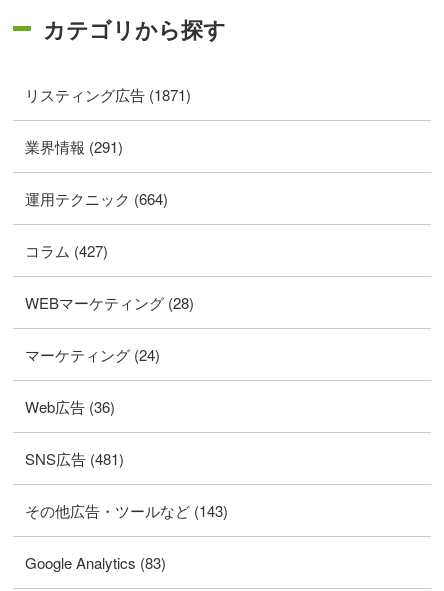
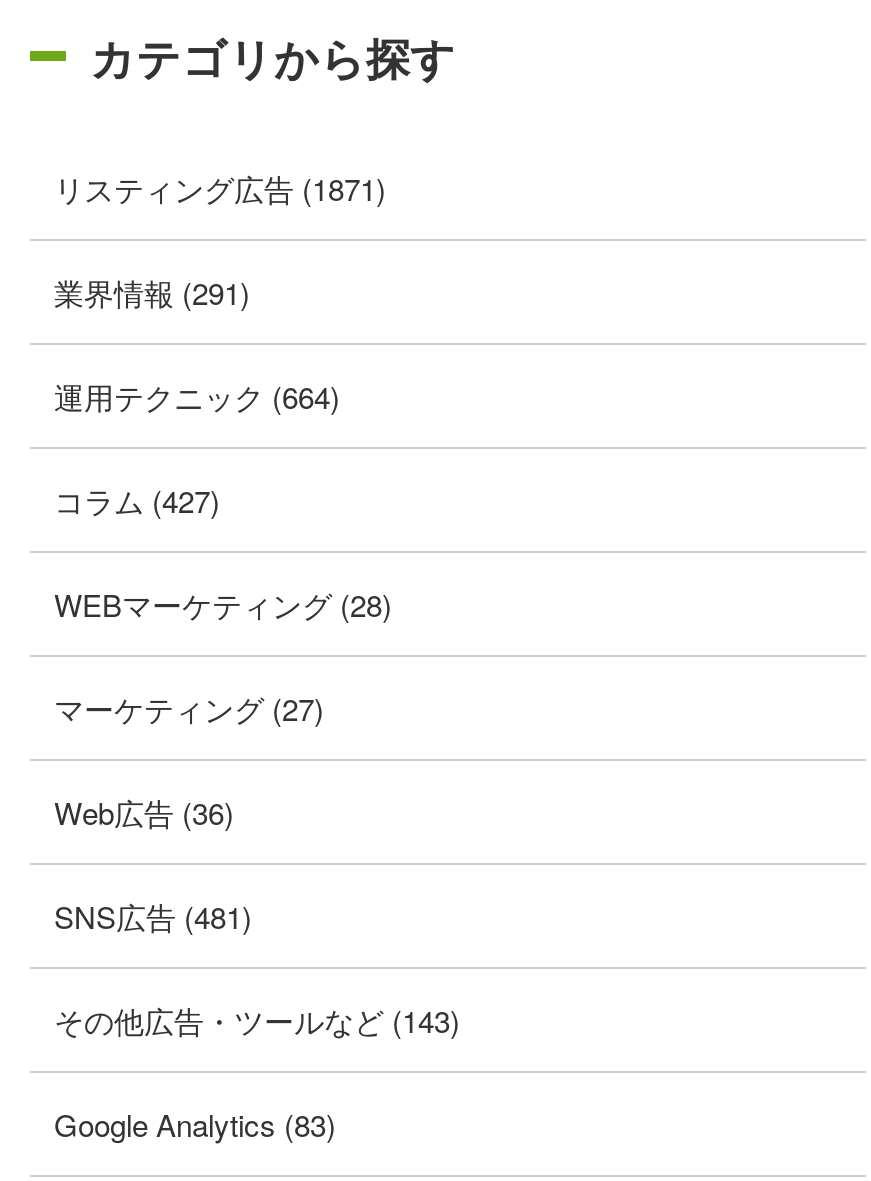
[25,343,160,364] マーケティング (24) -> [54,686,324,728] マーケティング (27)

